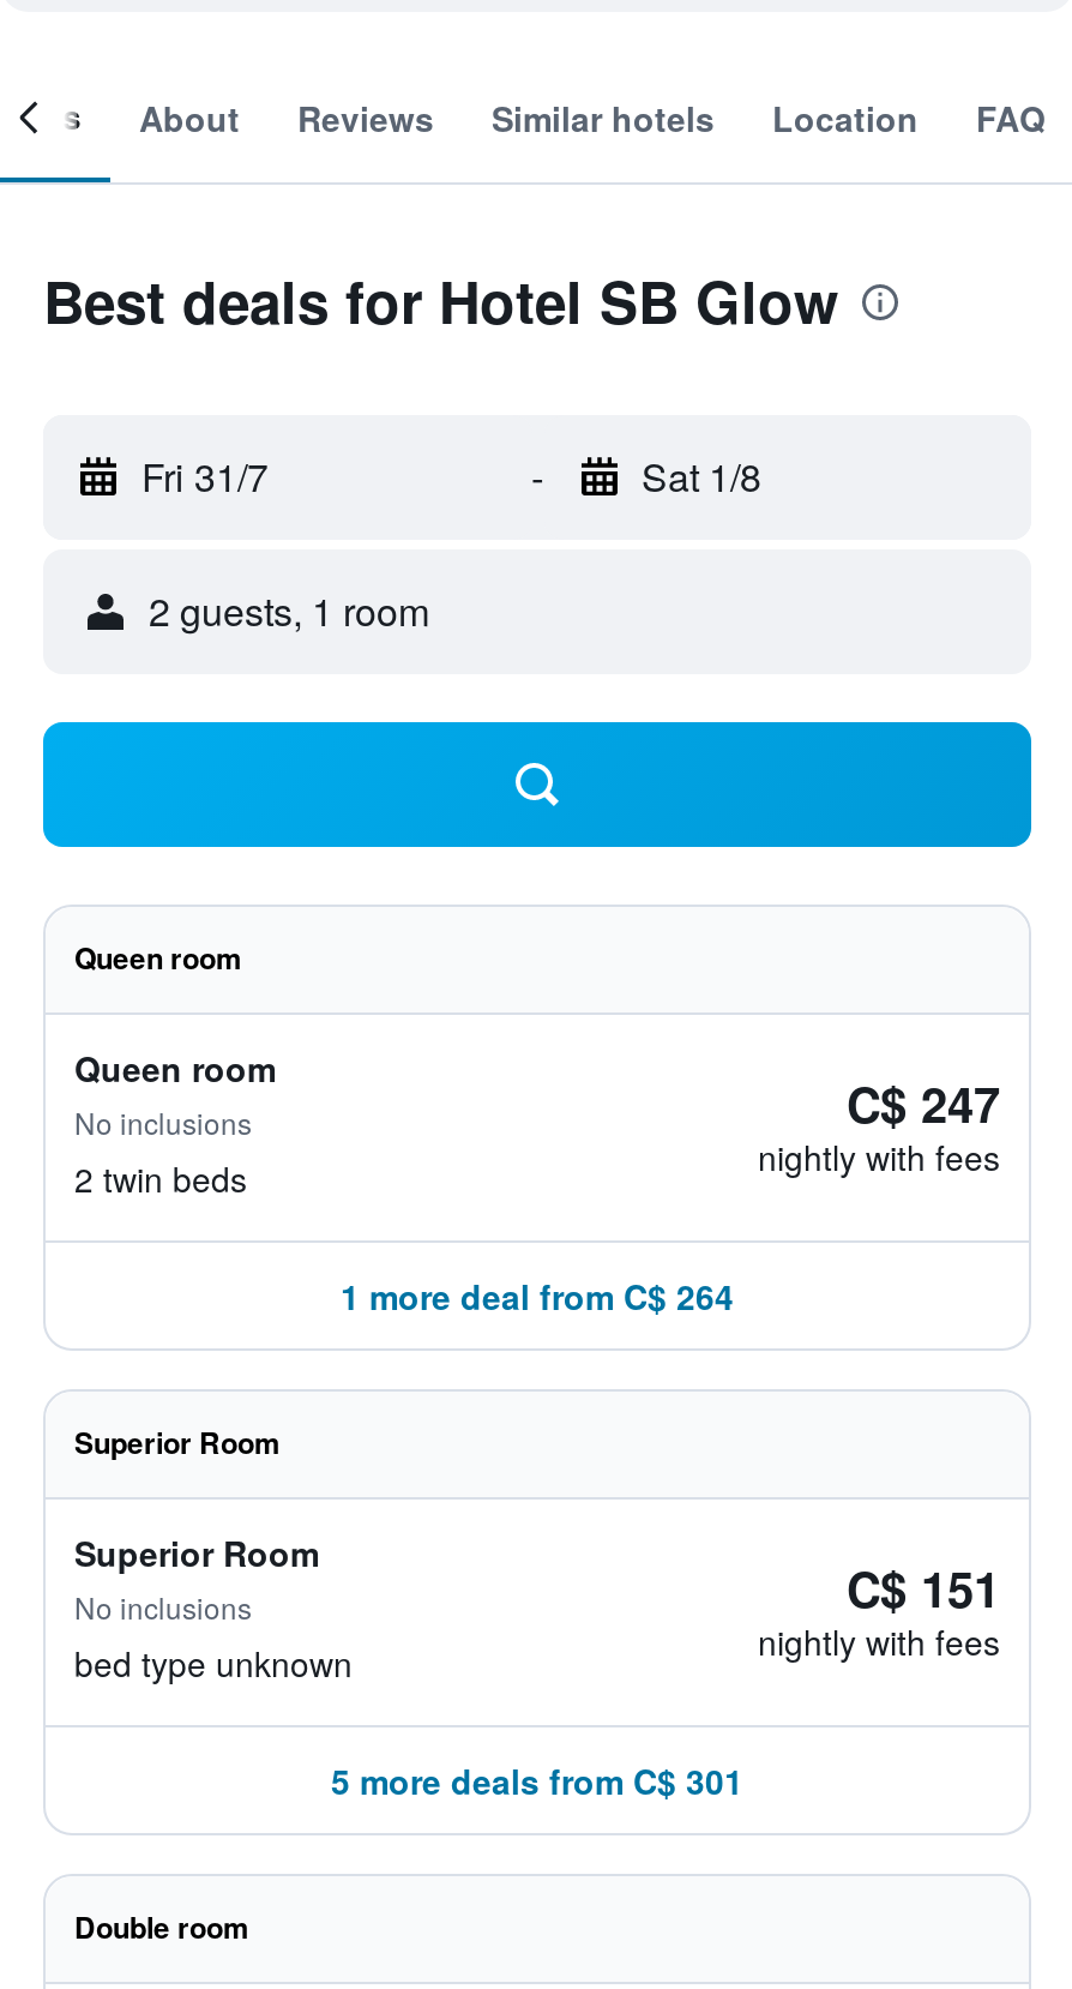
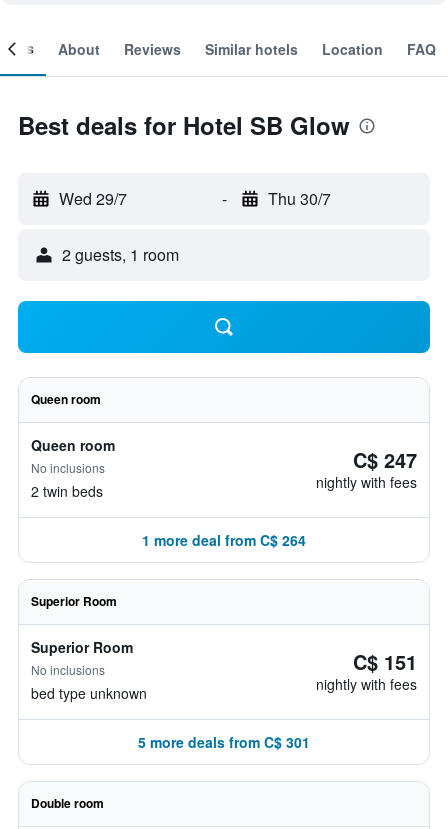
[141,449,269,504] Fri 31/7 -> [59,187,127,210] Wed 29/7
[642,449,761,504] Sat 1/8 -> [267,187,330,210] Thu 30/7

